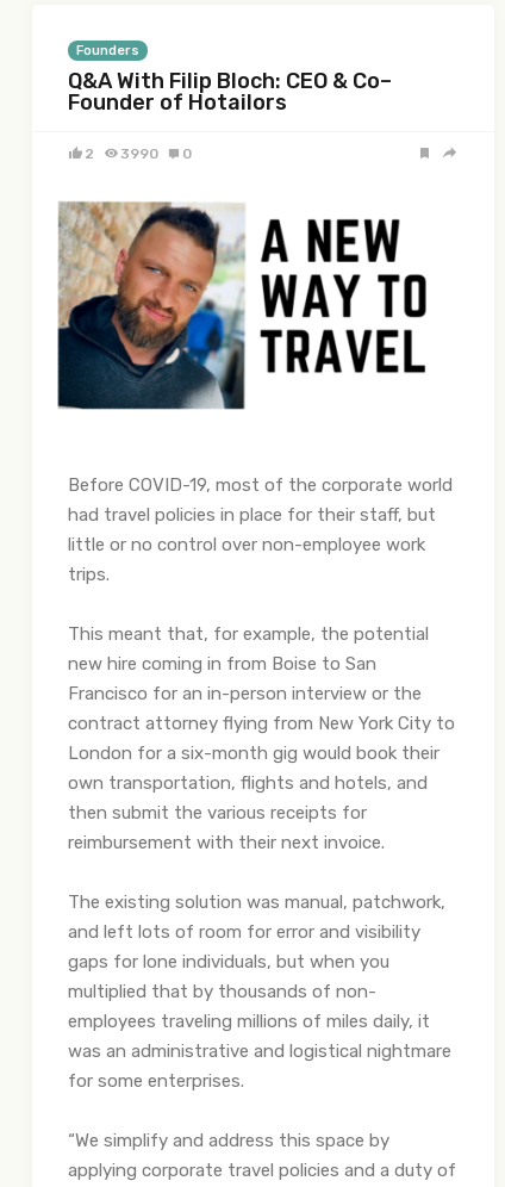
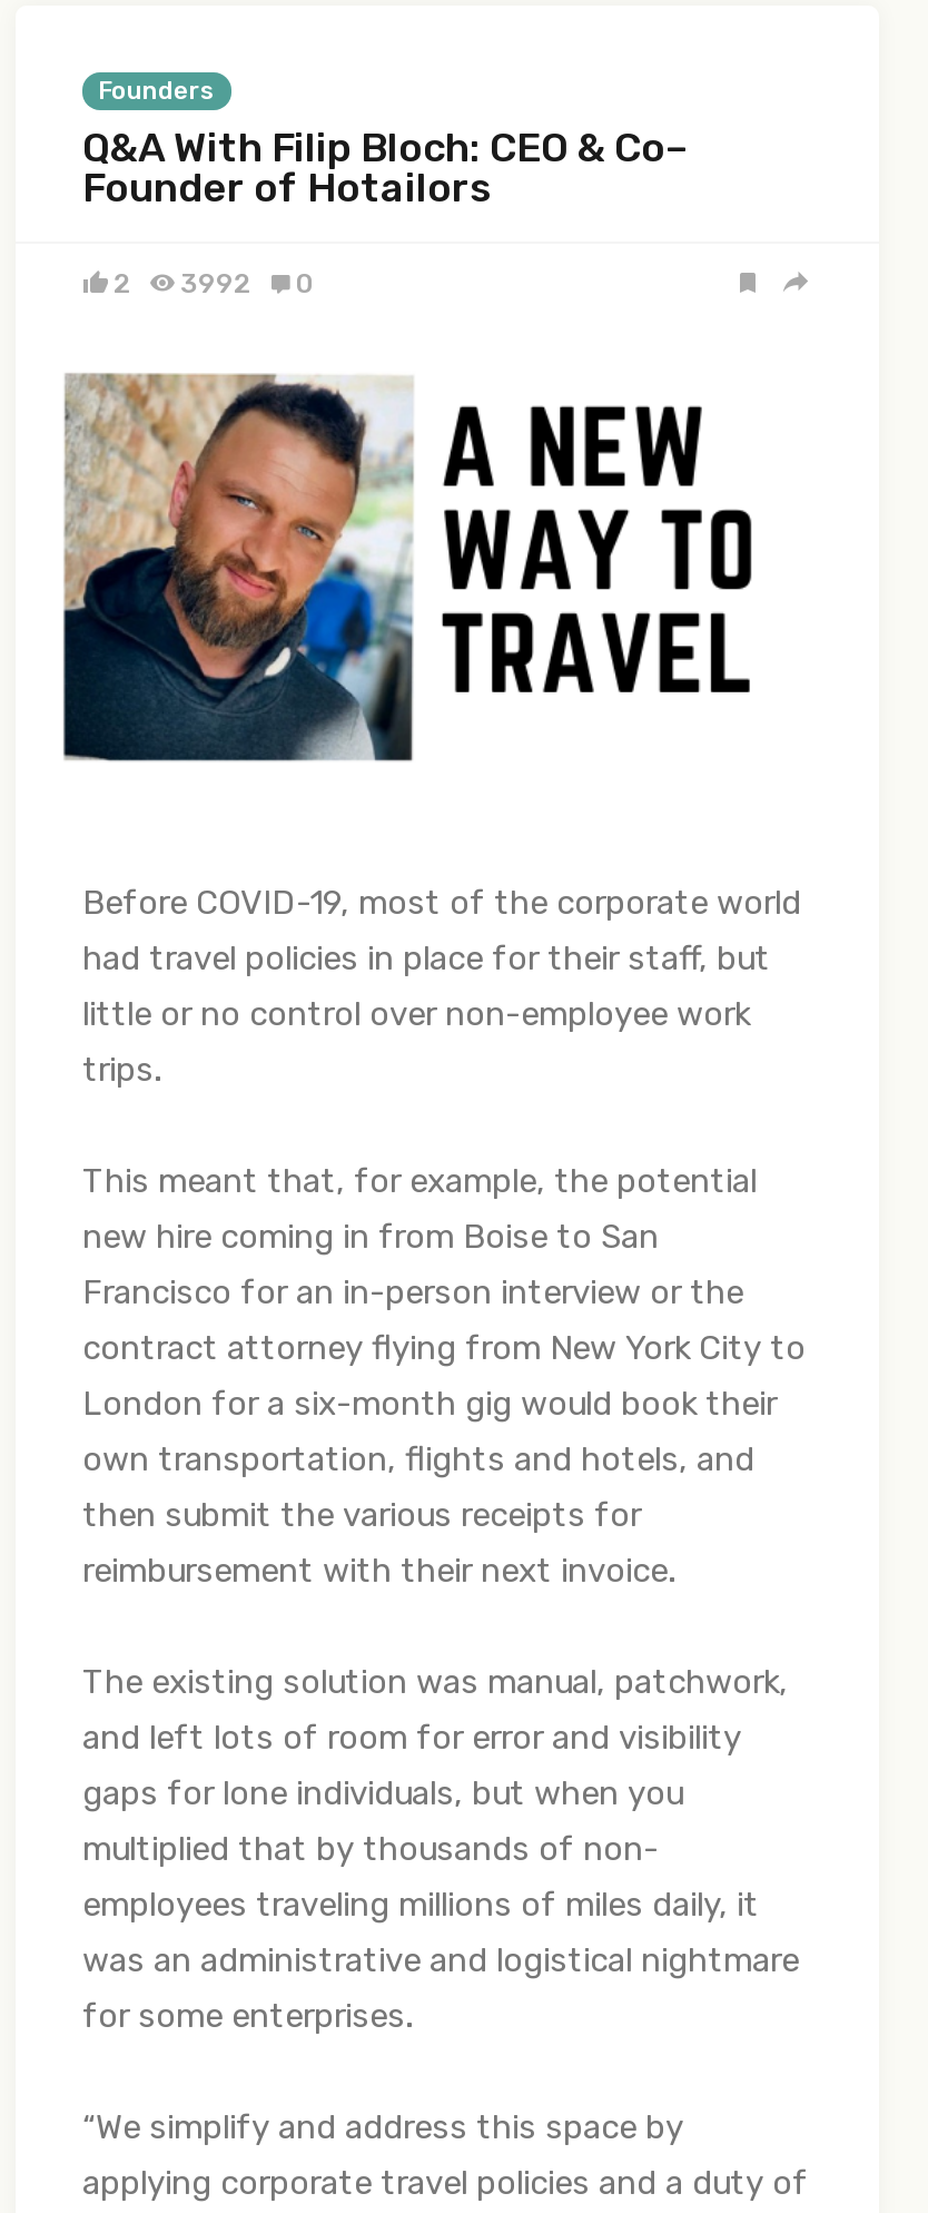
[85,145,192,162] 2 3990 0 -> [113,268,314,299] 2 3992 0

